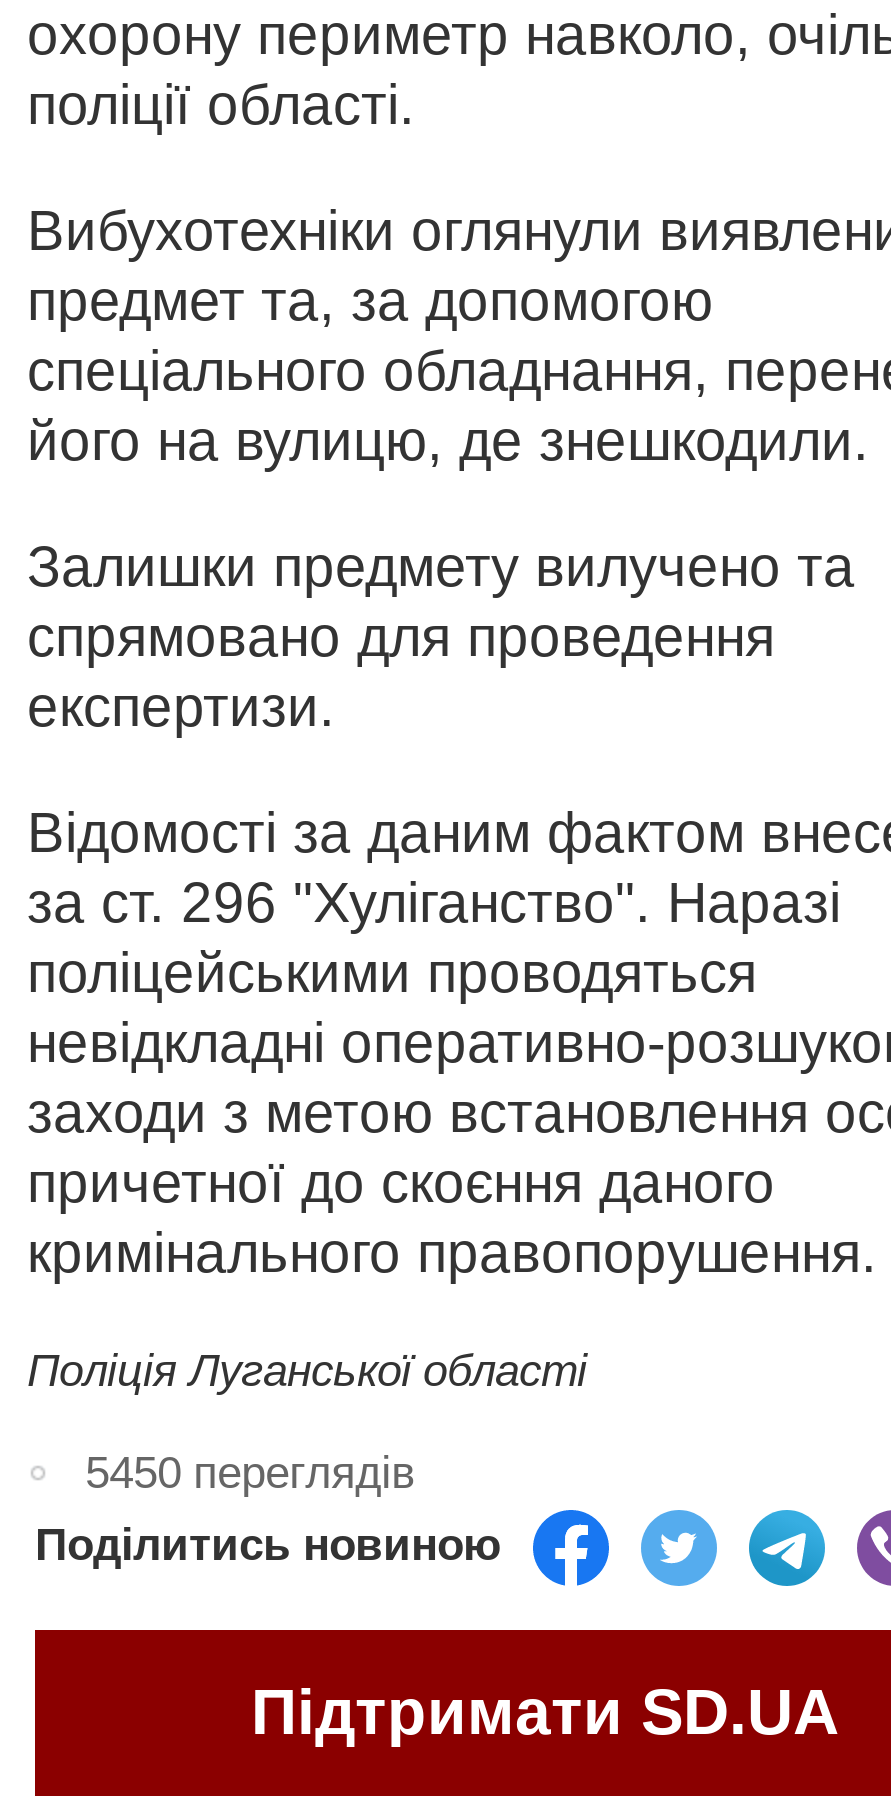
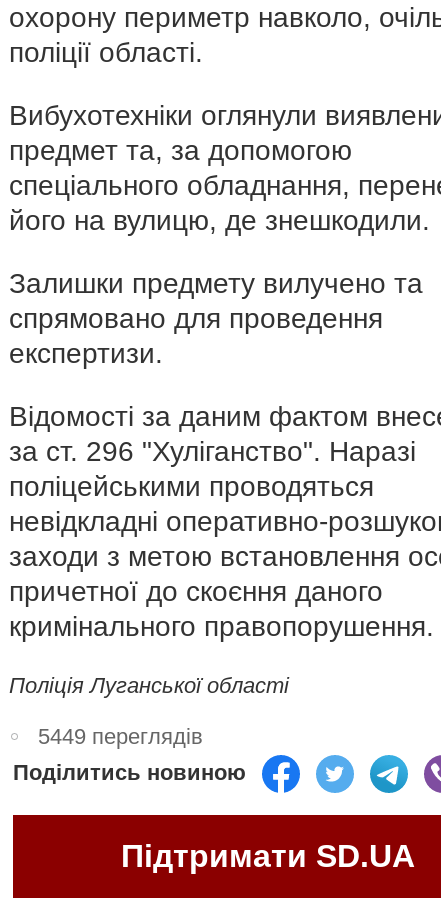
[85,1447,415,1497] 5450 переглядів -> [38,724,203,749] 5449 переглядів

